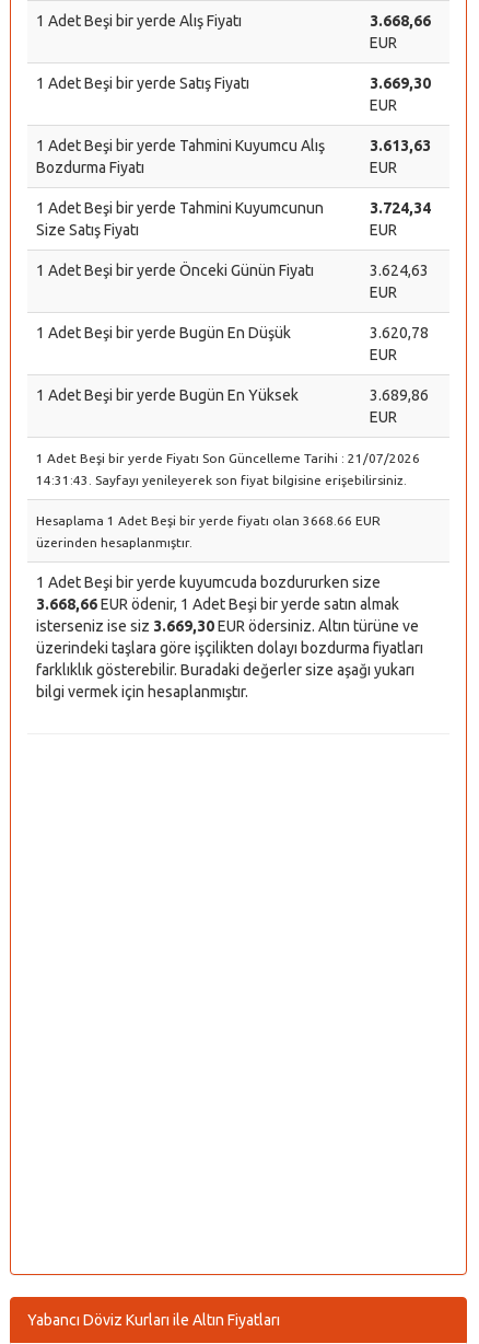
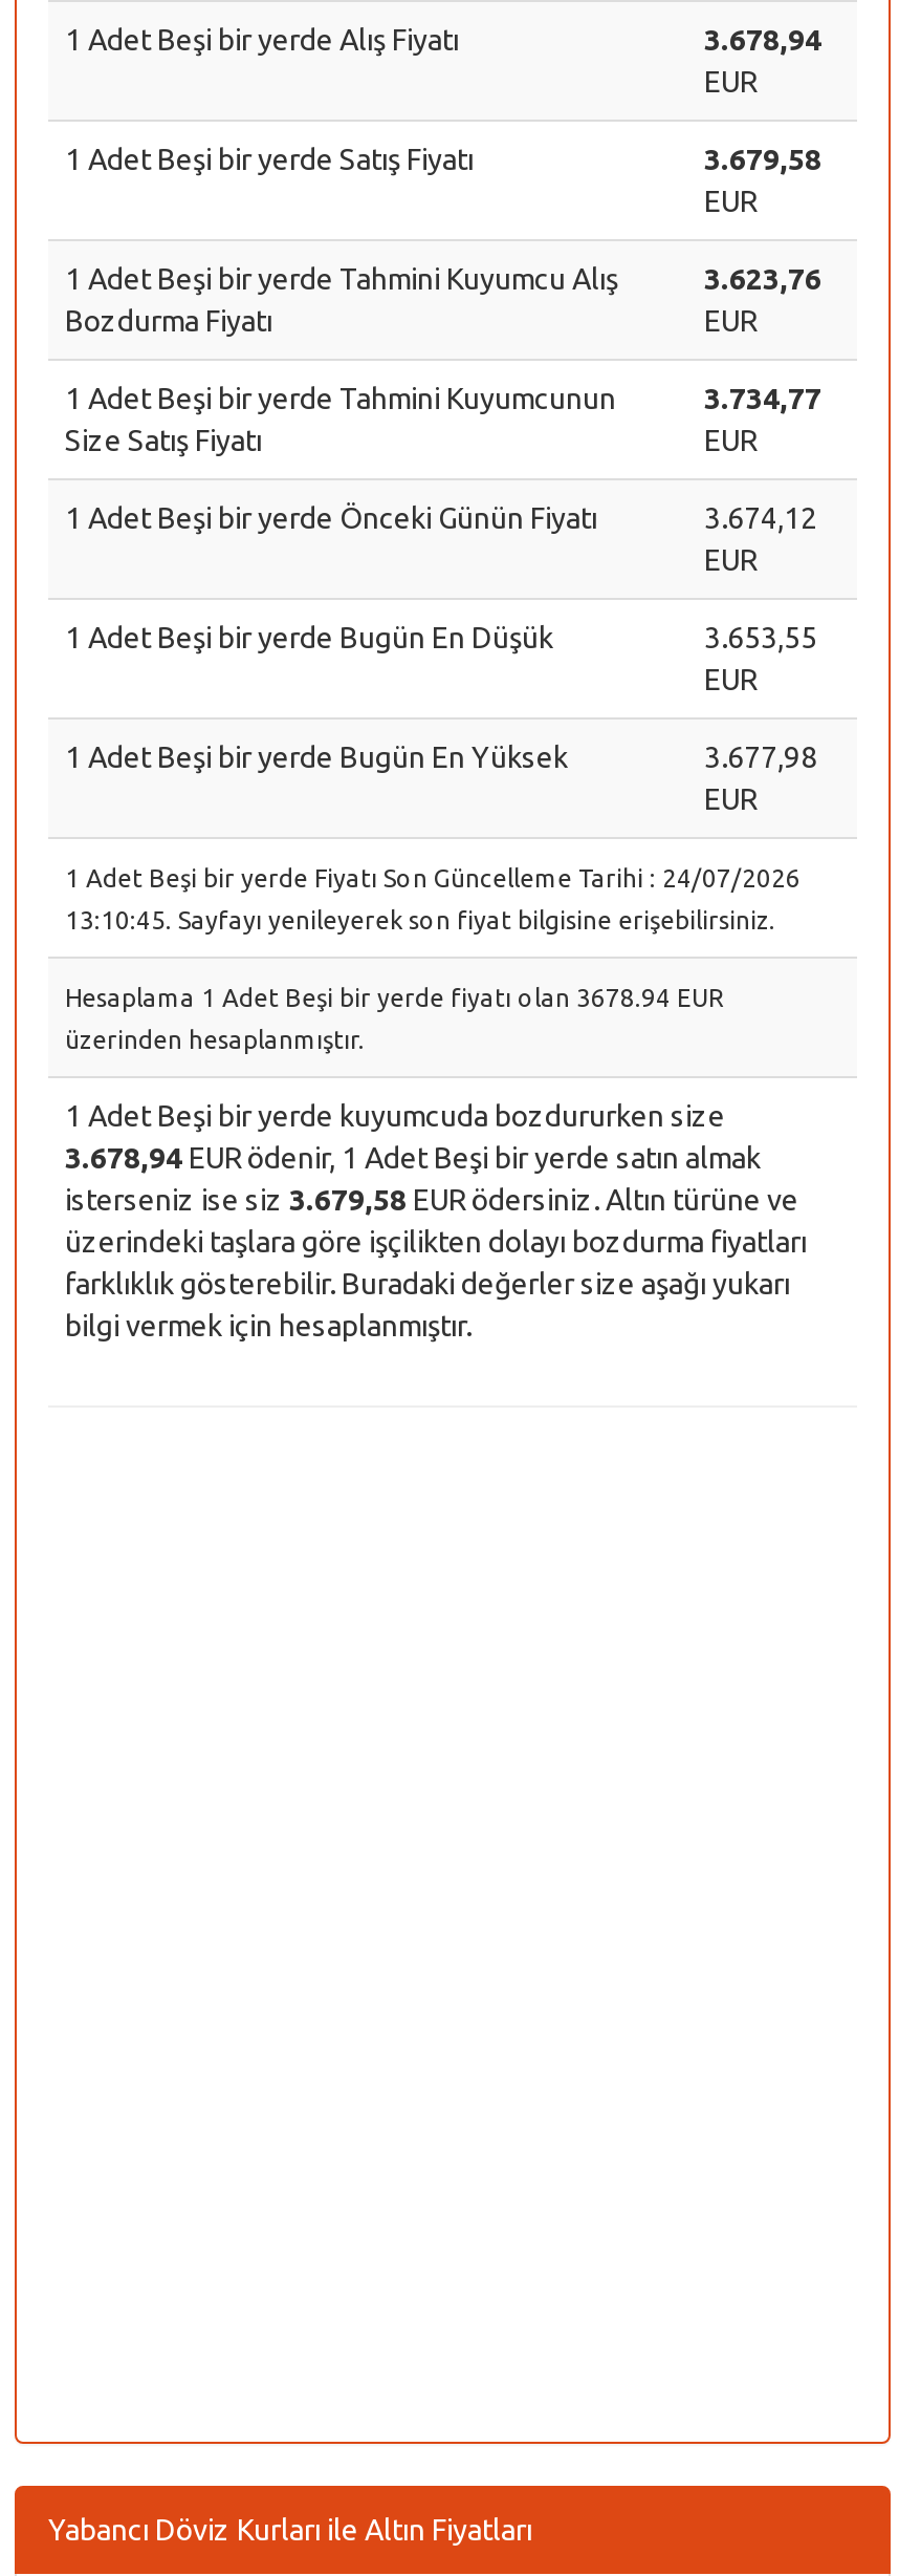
[370,12,431,30] 3.668,66 -> [704,23,821,57] 3.678,94
[370,74,431,92] 3.669,30 -> [704,143,821,176] 3.679,58
[370,137,431,154] 3.613,63 -> [704,262,821,296] 3.623,76
[370,199,431,217] 3.724,34 -> [704,382,821,415] 3.734,77
[370,262,429,279] 3.624,63 -> [704,501,817,535] 3.674,12
[370,324,429,341] 3.620,78 -> [704,621,817,654] 3.653,55
[370,386,429,404] 3.689,86 -> [704,740,817,774] 3.677,98
[36,451,420,465] 1 Adet Beşi bir yerde Fiyatı Son Güncelleme Tarihi : 21/07/2026 -> [65,864,801,892] 1 Adet Beşi bir yerde Fiyatı Son Güncelleme Tarihi : 24/07/2026
[36,473,407,487] 14:31:43. Sayfayı yenileyerek son fiyat bilgisine erişebilirsiniz. -> [65,906,775,933] 13:10:45. Sayfayı yenileyerek son fiyat bilgisine erişebilirsiniz.
[36,513,381,528] Hesaplama 1 Adet Beşi bir yerde fiyatı olan 3668.66 EUR -> [65,984,725,1011] Hesaplama 1 Adet Beşi bir yerde fiyatı olan 3678.94 EUR
[36,595,399,613] 3.668,66 EUR ödenir, 1 Adet Beşi bir yerde satın almak -> [65,1141,761,1175] 3.678,94 EUR ödenir, 1 Adet Beşi bir yerde satın almak
[36,617,419,635] isterseniz ise siz 3.669,30 EUR ödersiniz. Altın türüne ve -> [65,1183,798,1217] isterseniz ise siz 3.679,58 EUR ödersiniz. Altın türüne ve

